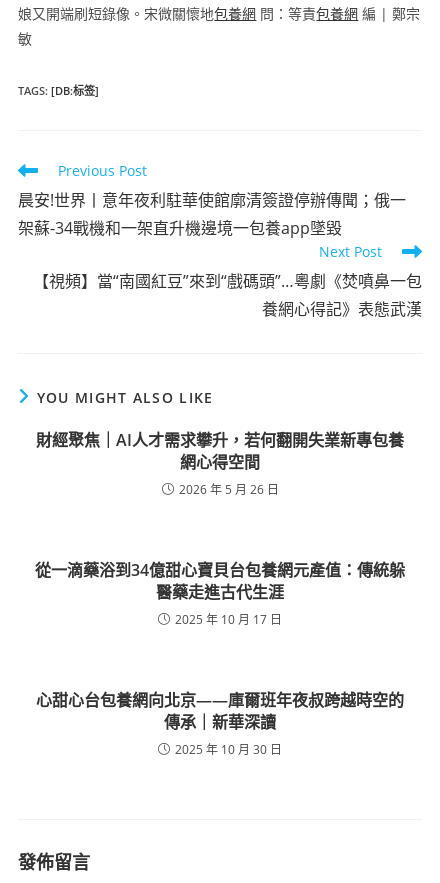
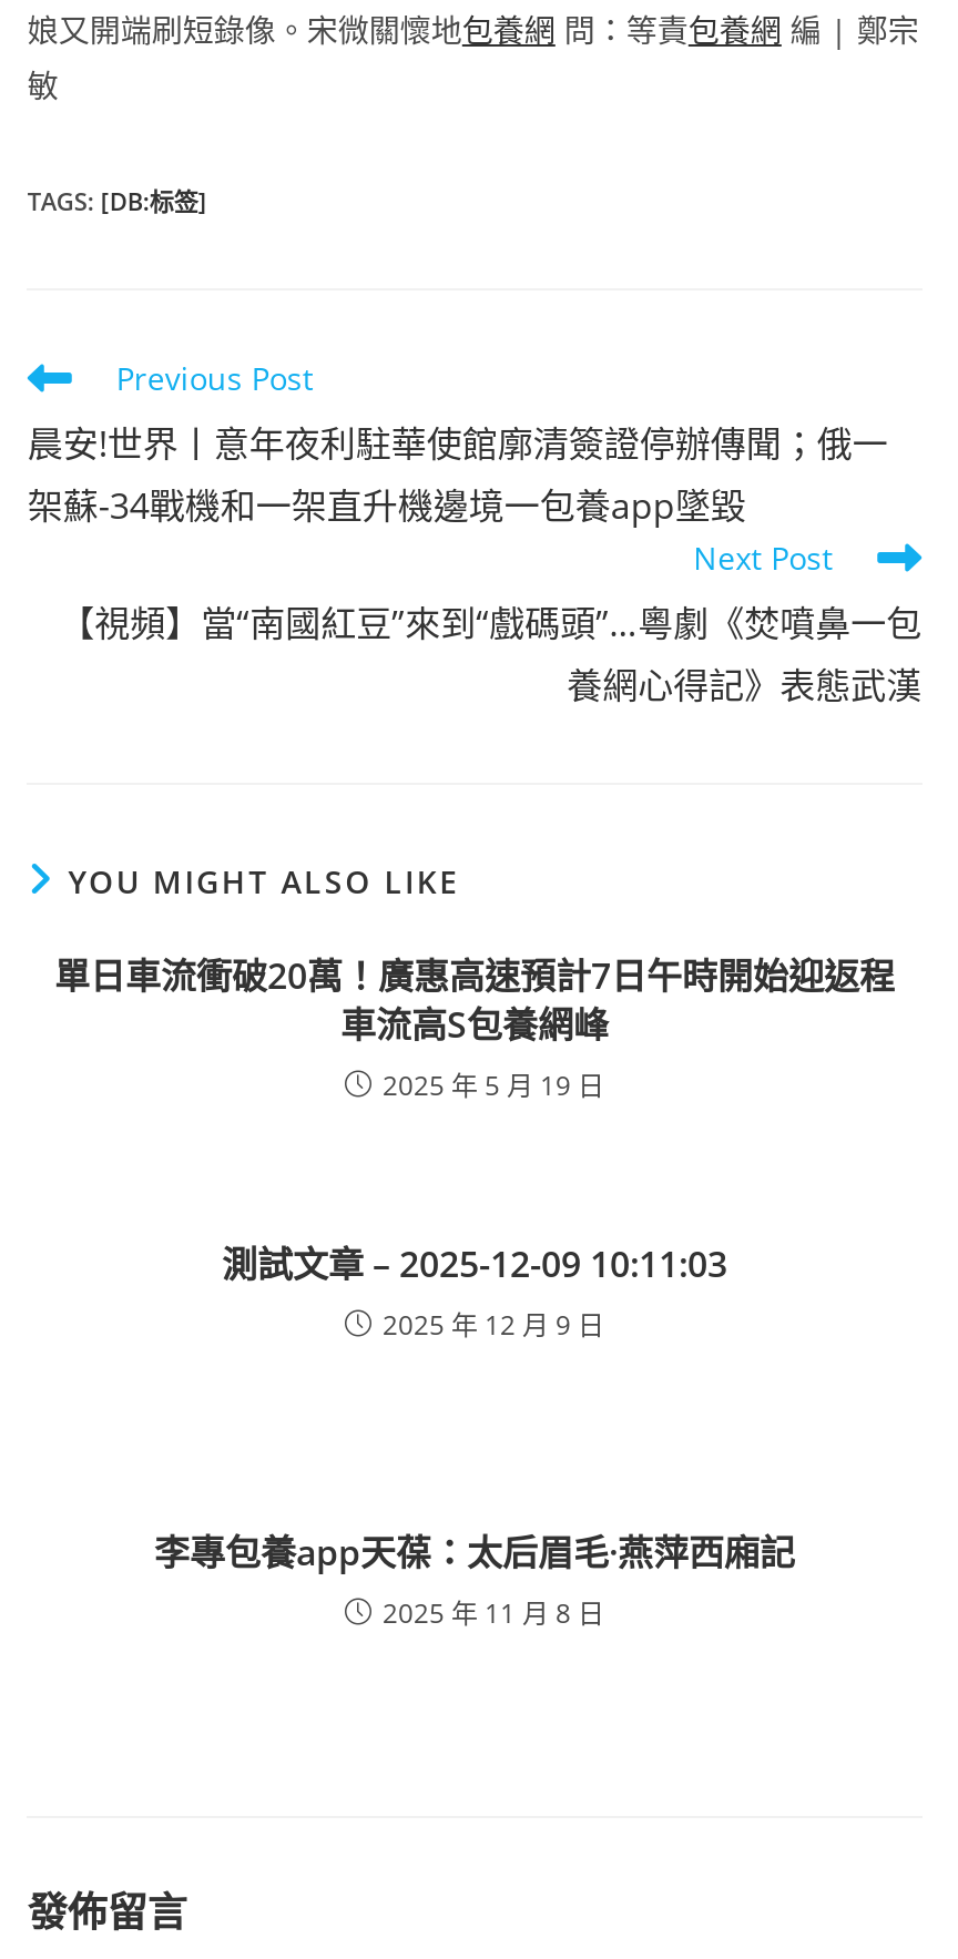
[36,429,404,498] 財經聚焦｜AI人才需求攀升，若何翻開失業新專包養 | 網心得空間 | 2026 年 5 月 26 日 -> [54,951,895,1104] 單日車流衝破20萬！廣惠高速預計7日午時開始迎返程 | 車流高S包養網峰 | 2025 年 5 月 19 日
[35,559,405,628] 從一滴藥浴到34億甜心寶貝台包養網元產值：傳統躲 | 醫藥走進古代生涯 | 2025 年 10 月 17 日 -> [222,1239,727,1344] 測試文章 – 2025-12-09 10:11:03 | 2025 年 12 月 9 日
[36,689,404,758] 心甜心台包養網向北京——庫爾班年夜叔跨越時空的 | 傳承｜新華深讀 | 2025 年 10 月 30 日 -> [154,1528,795,1632] 李專包養app天葆：太后眉毛·燕萍西廂記 | 2025 年 11 月 8 日

